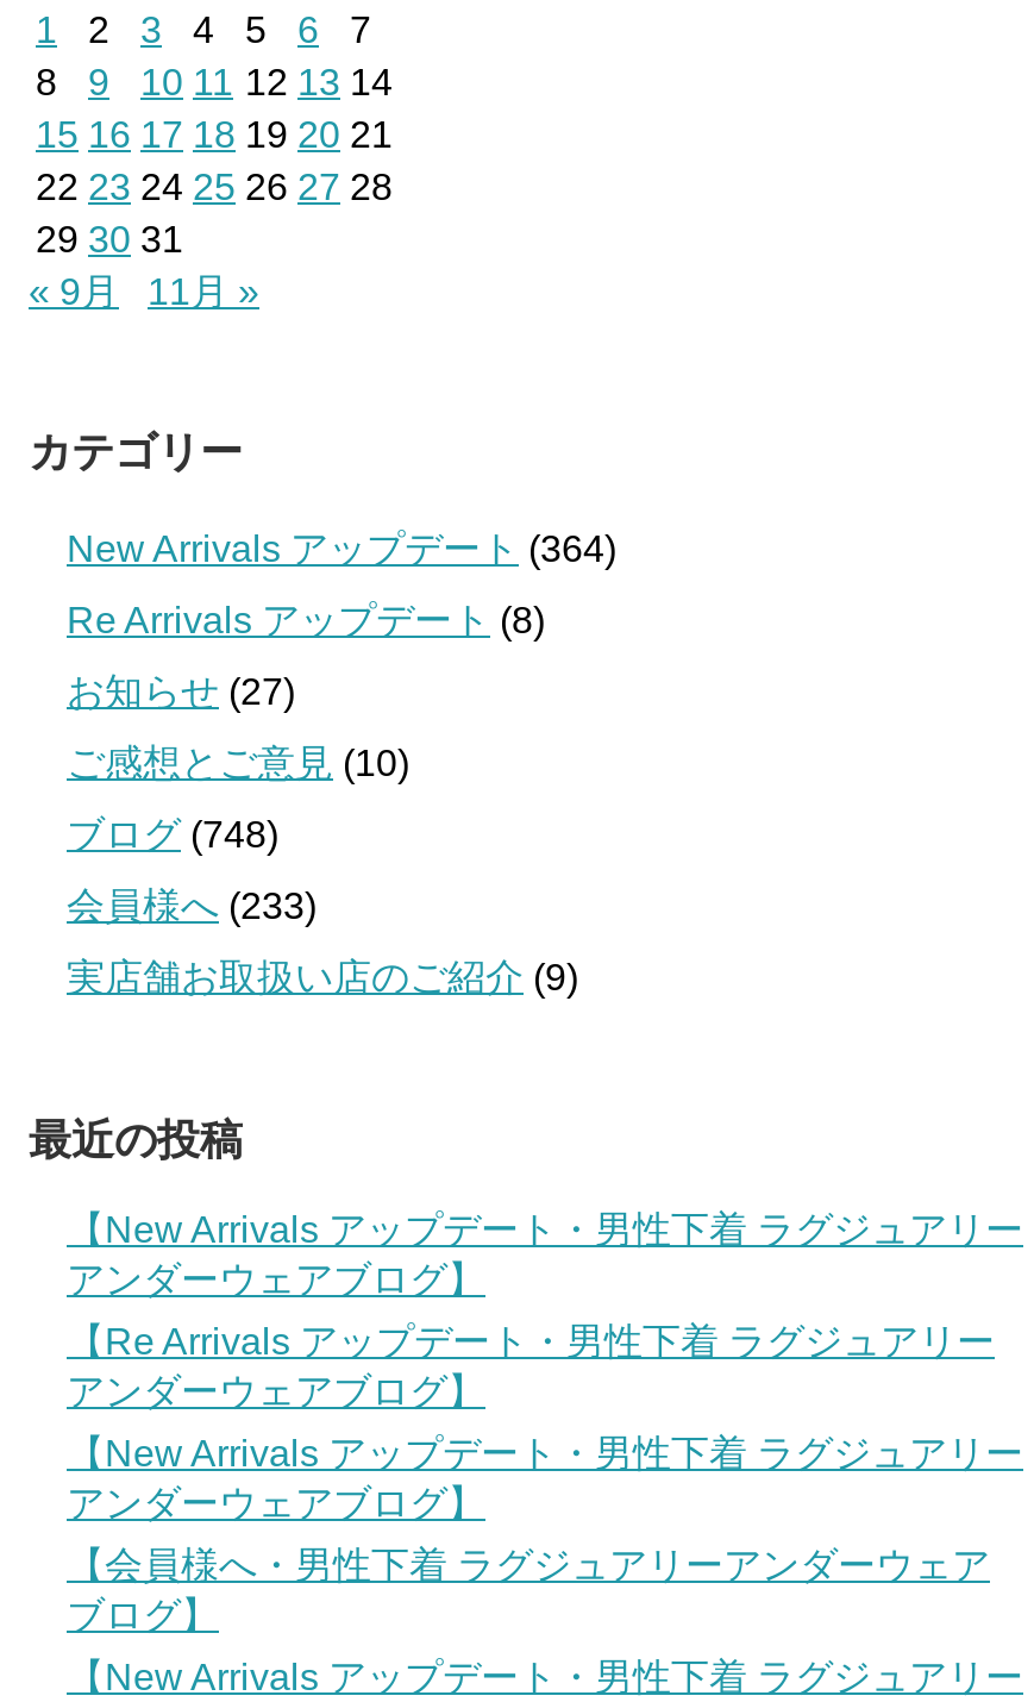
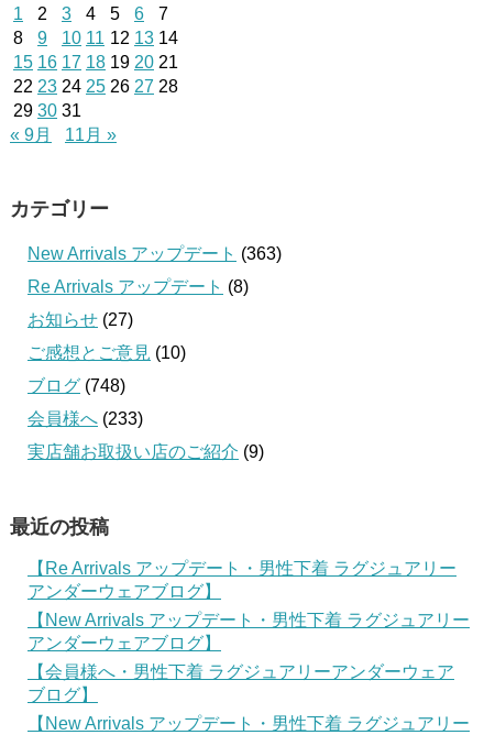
[67,528,616,569] New Arrivals アップデート(364) -> [28,244,282,263] New Arrivals アップデート(363)
[67,1209,1023,1299] 【New Arrivals アップデート・男性下着 ラグジュアリー | アンダーウェアブログ】 -> none

